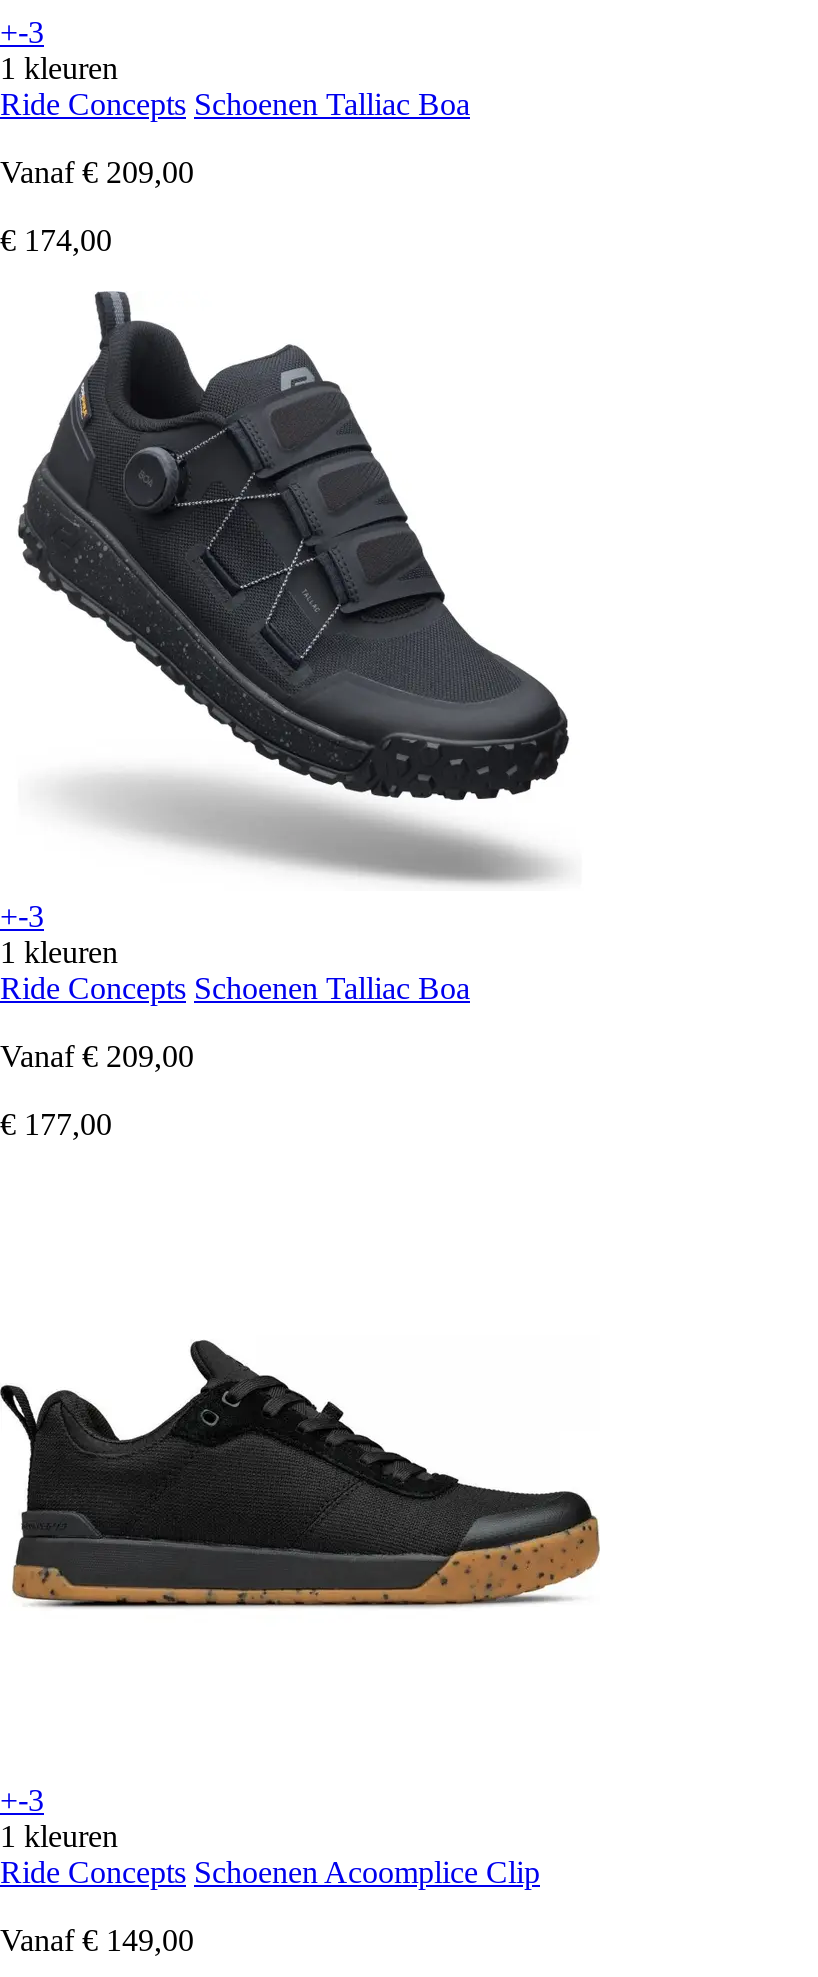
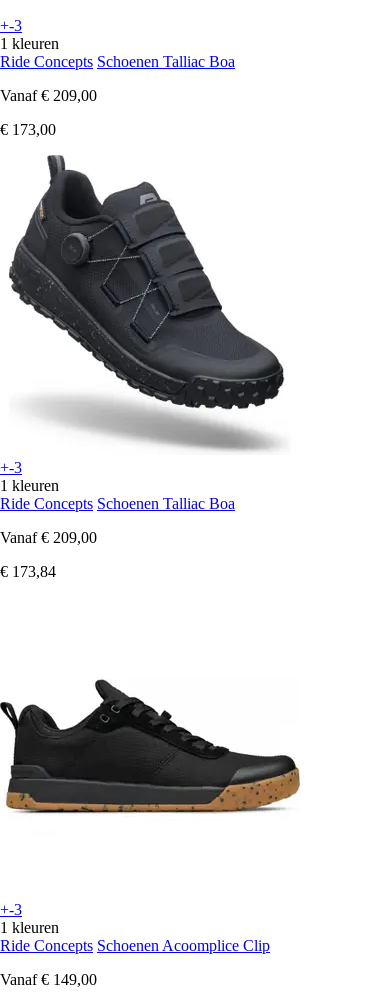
[0,223,112,257] € 174,00 -> [0,121,56,138] € 173,00
[0,1107,112,1141] € 177,00 -> [0,563,56,580] € 173,84

